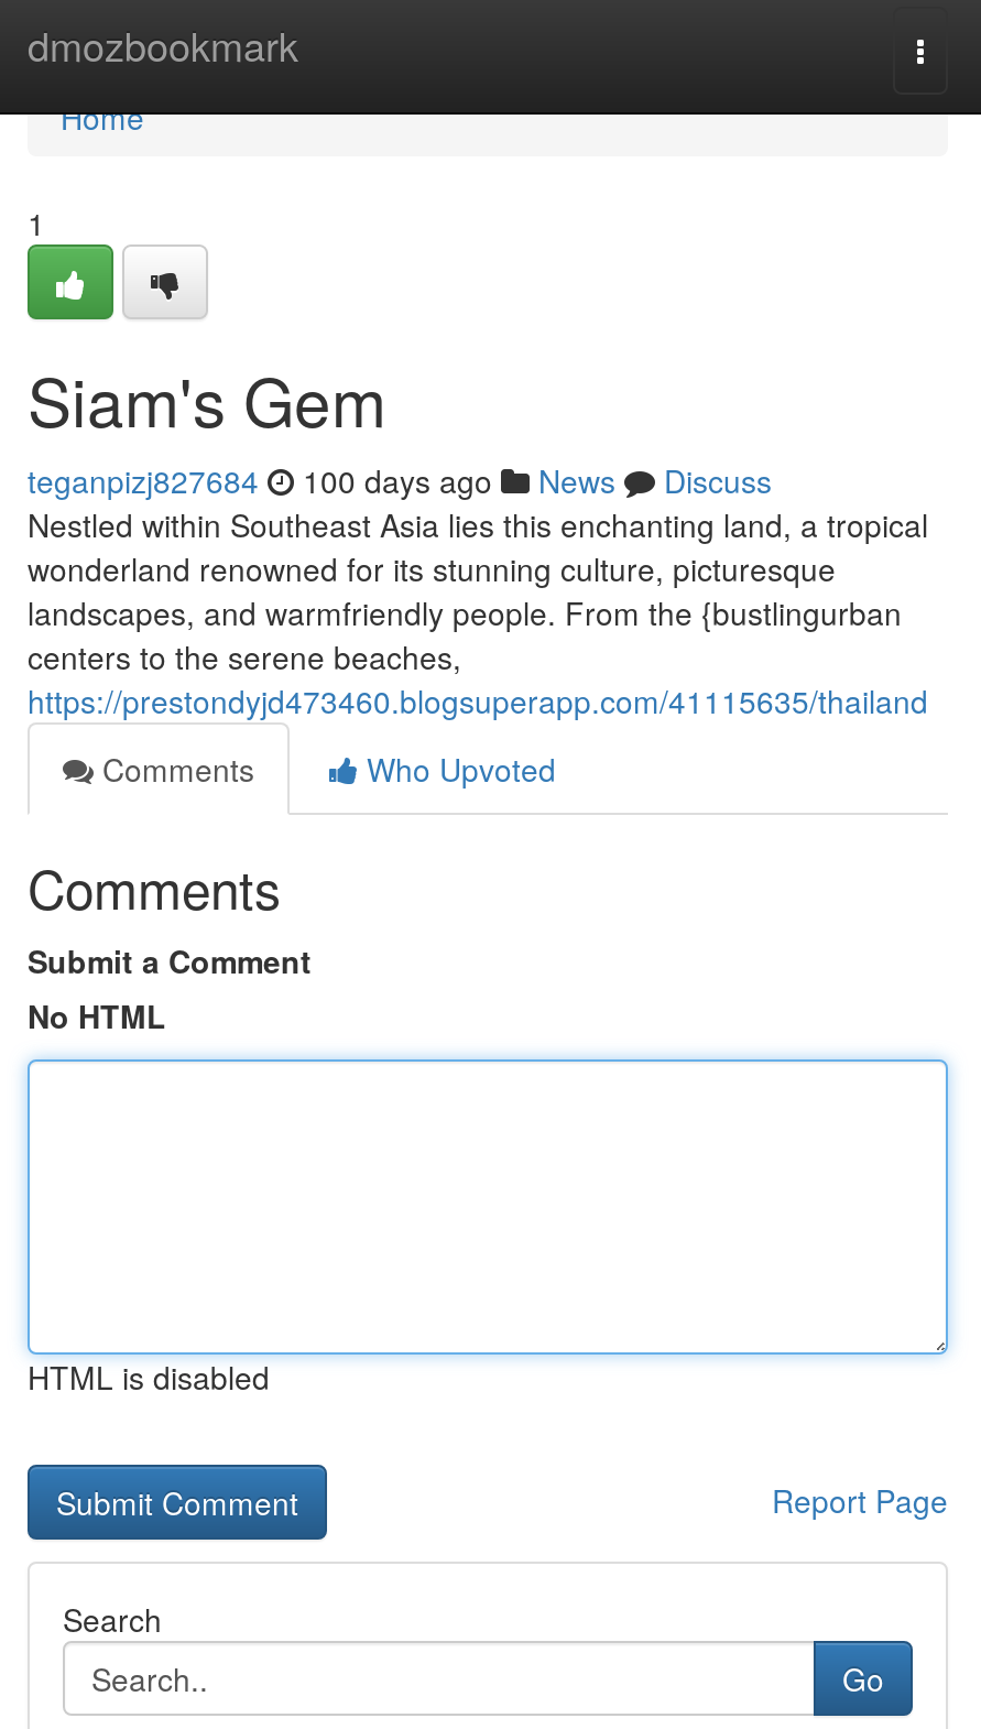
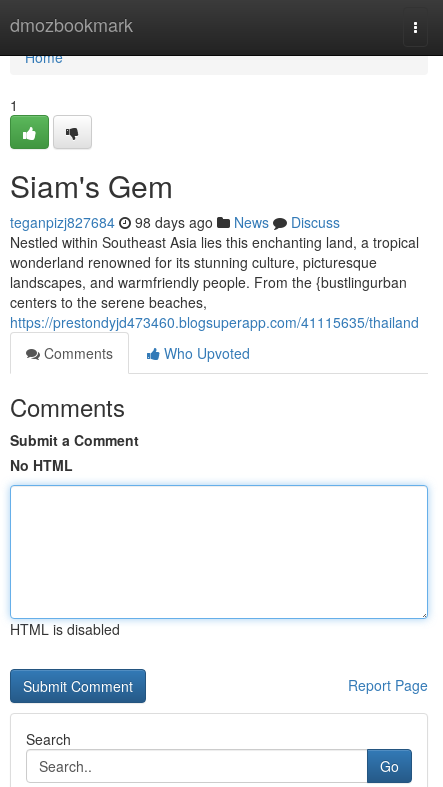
[28,458,772,502] teganpizj827684 100 days ago News Discuss -> [10,212,340,232] teganpizj827684 98 days ago News Discuss

